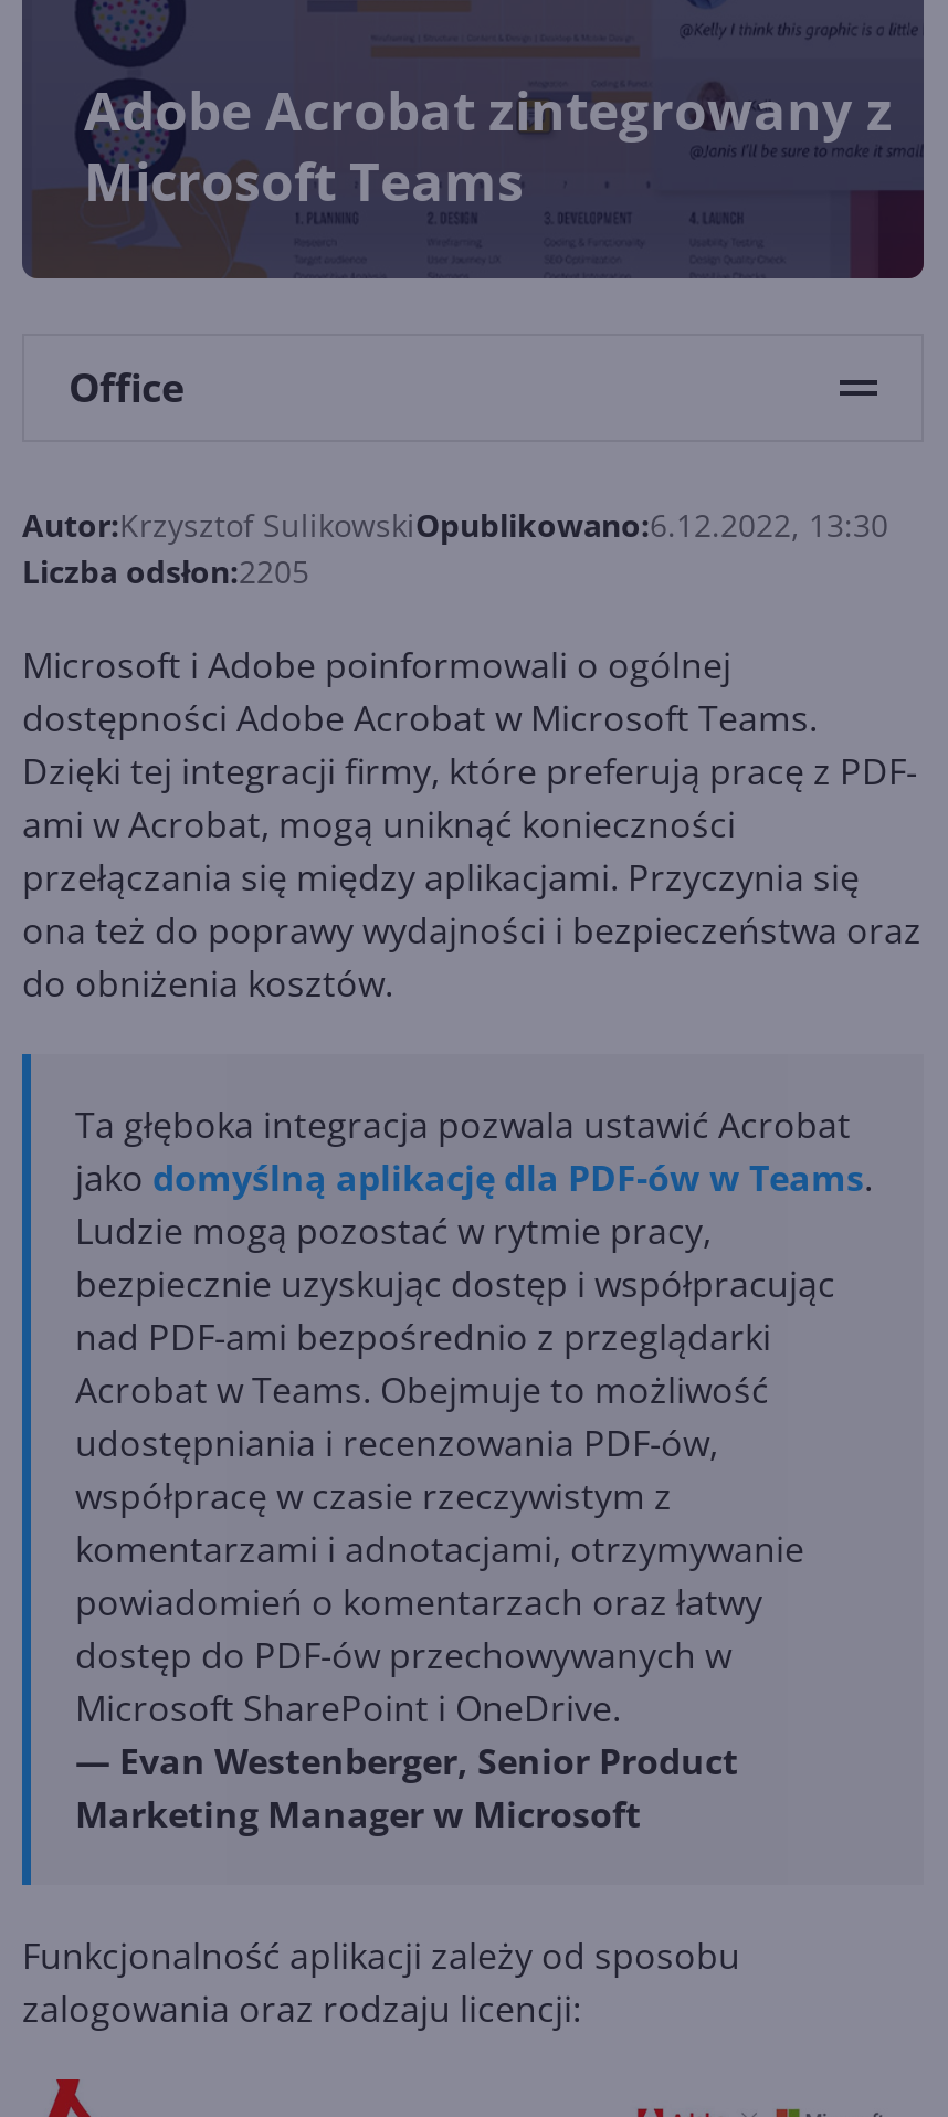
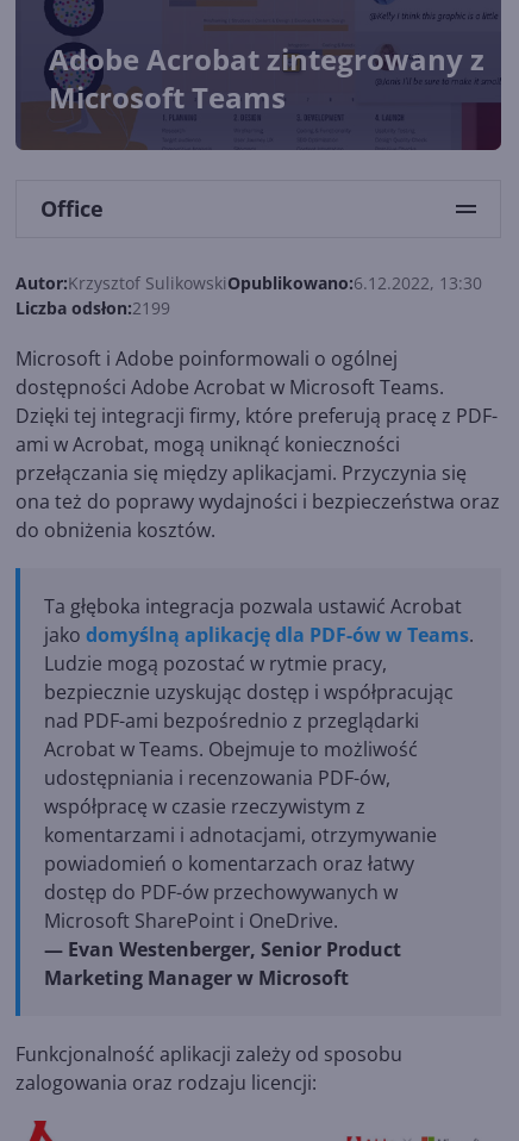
[22,550,309,592] Liczba odsłon:2205 -> [15,297,170,319] Liczba odsłon:2199

